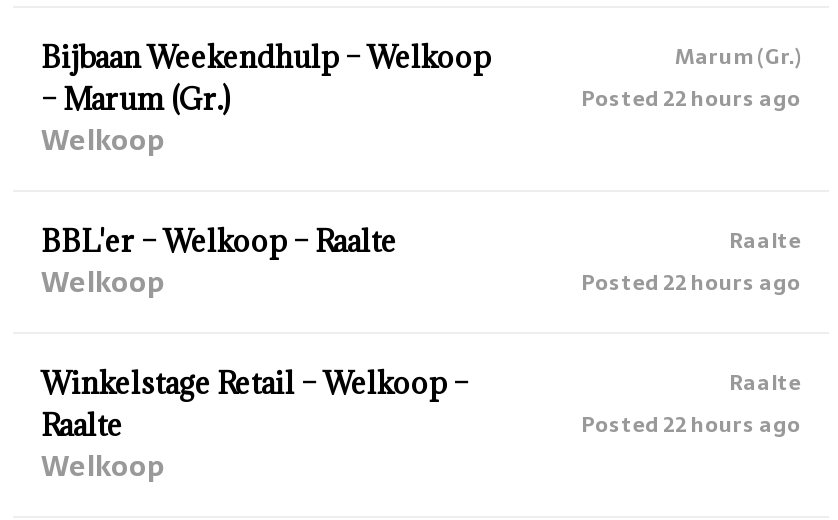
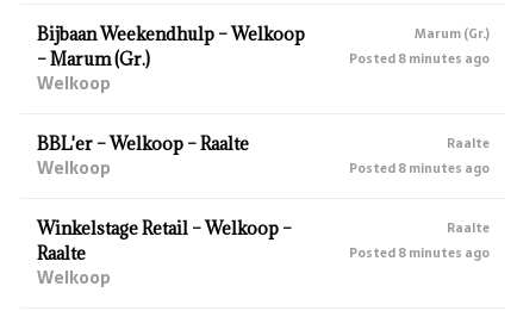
[581,81,801,115] Posted 22 hours ago -> [349,48,490,69] Posted 8 minutes ago
[581,265,801,299] Posted 22 hours ago -> [349,158,490,178] Posted 8 minutes ago
[581,407,801,441] Posted 22 hours ago -> [349,243,490,263] Posted 8 minutes ago

